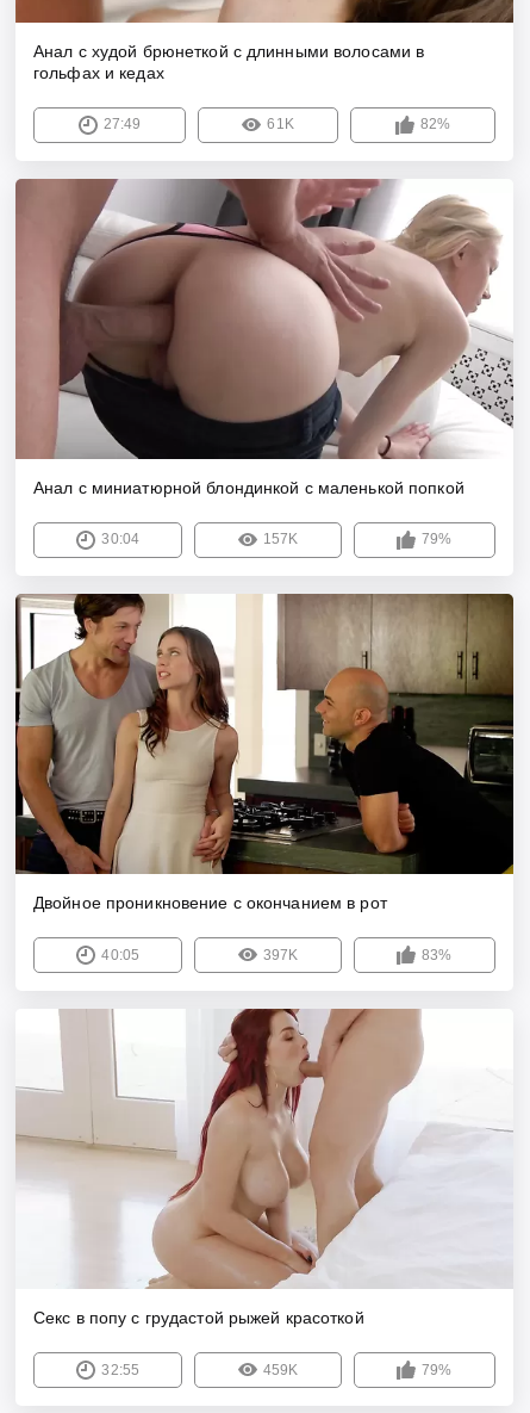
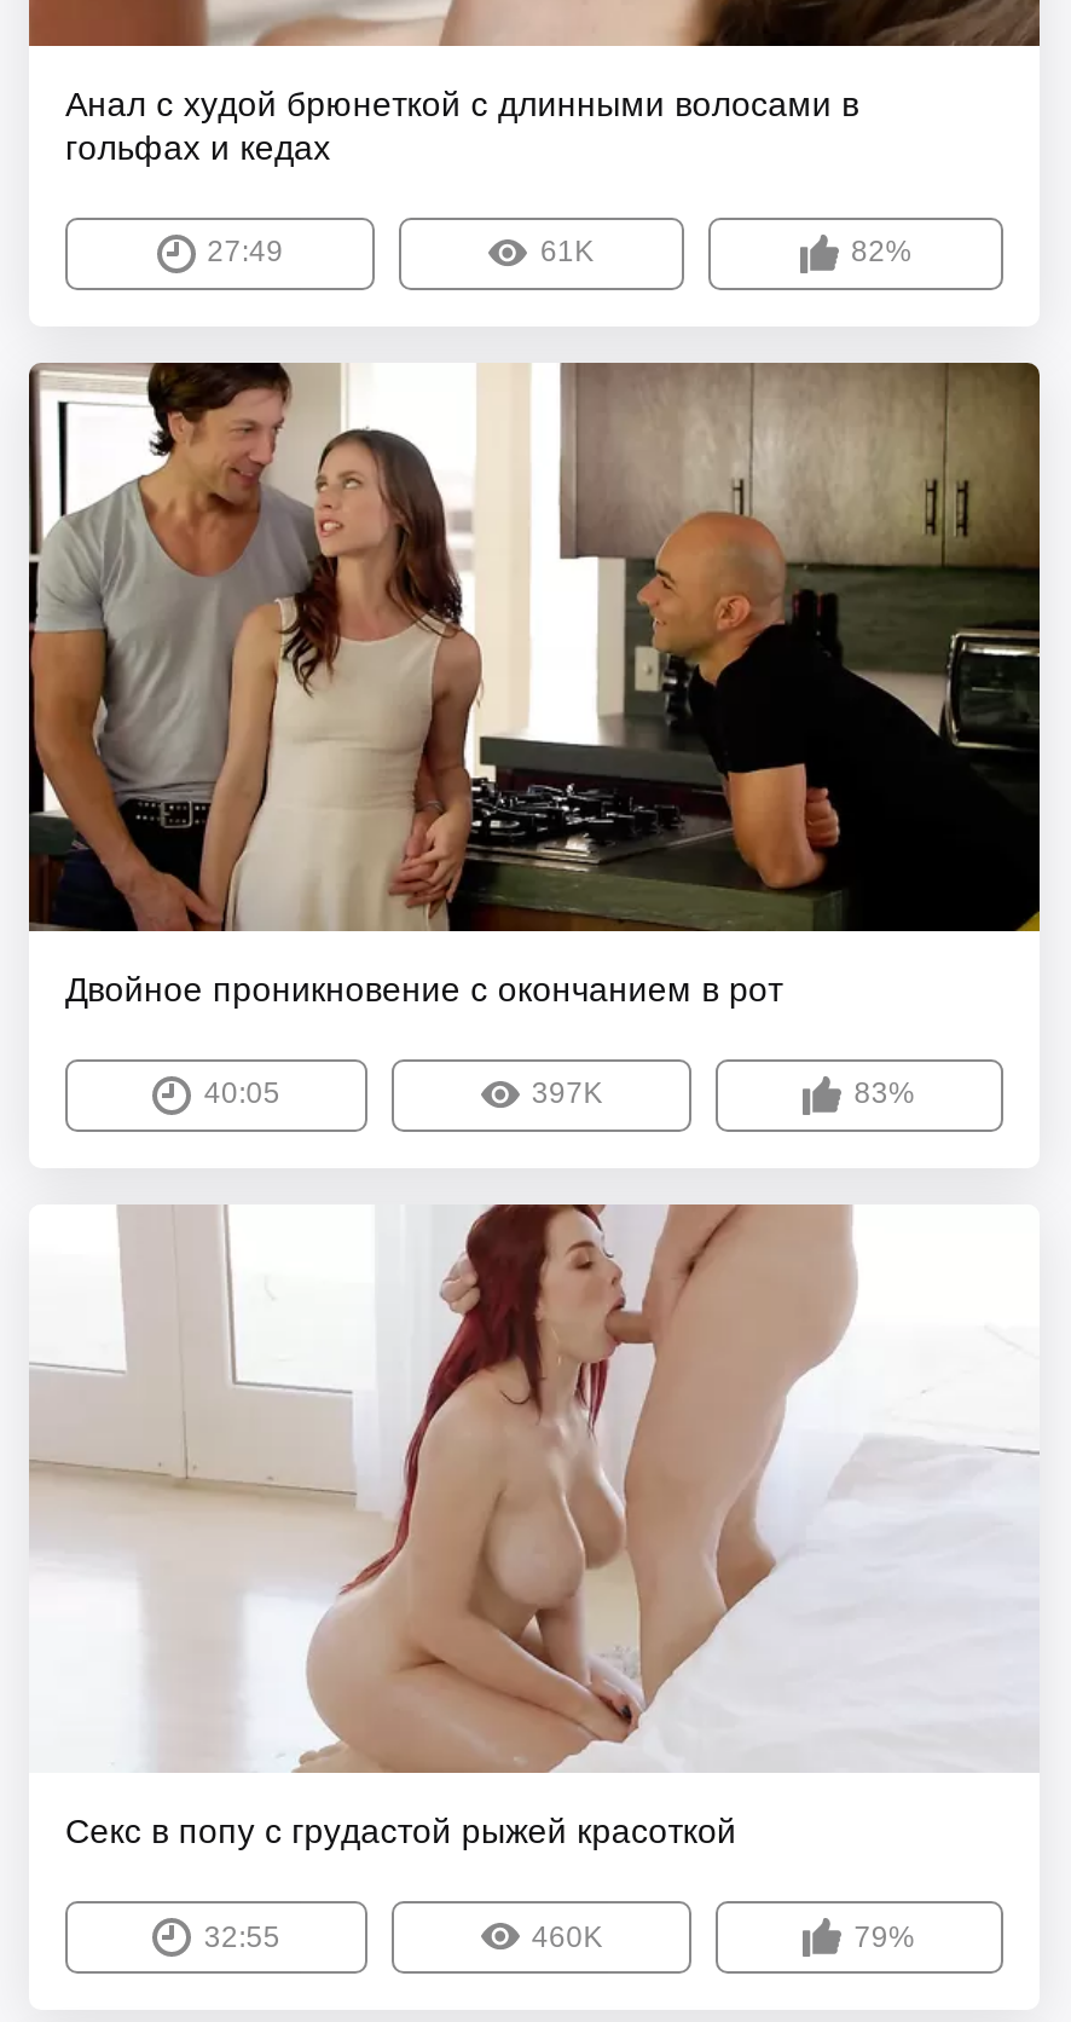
[15,178,513,548] [image] | Анал с миниатюрной блондинкой с маленькой попкой | 30:04 | 157K | 79% -> none
[263,1361,298,1378] 459K -> [532,1919,603,1953] 460K

